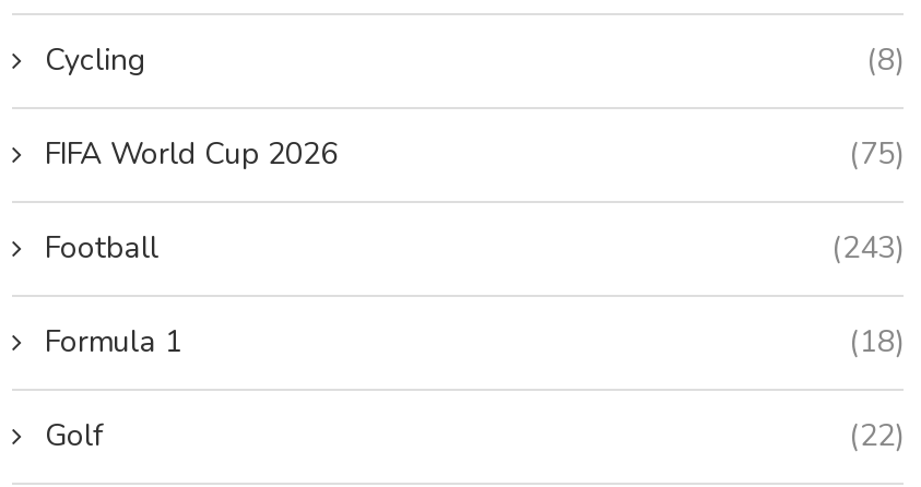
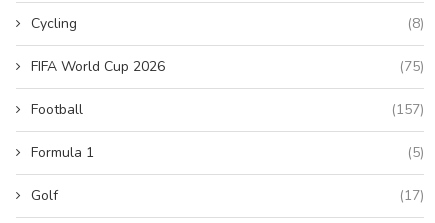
[831,226,904,268] (243) -> [391,100,424,119] (157)
[849,320,904,362] (18) -> [407,143,424,162] (5)
[849,414,904,456] (22) -> [399,186,424,205] (17)

